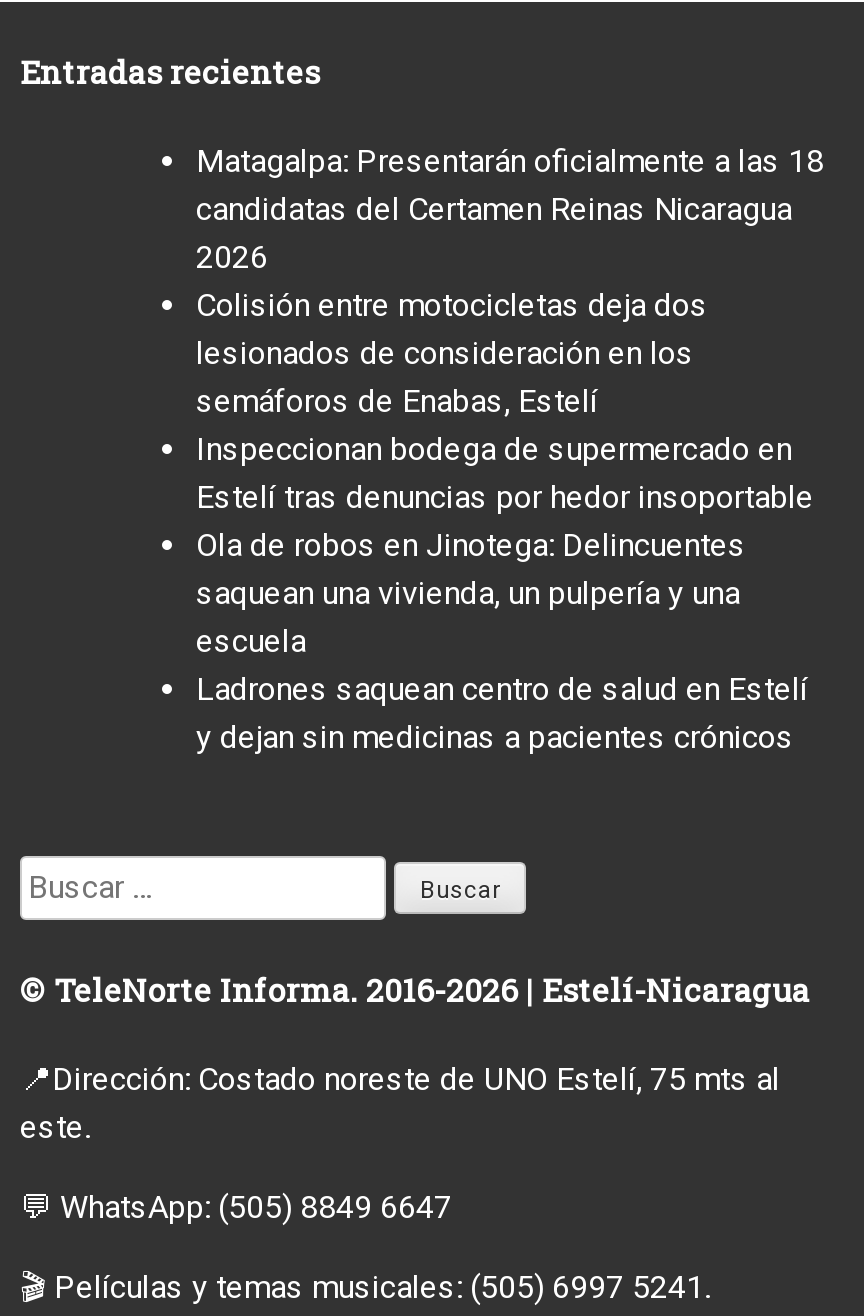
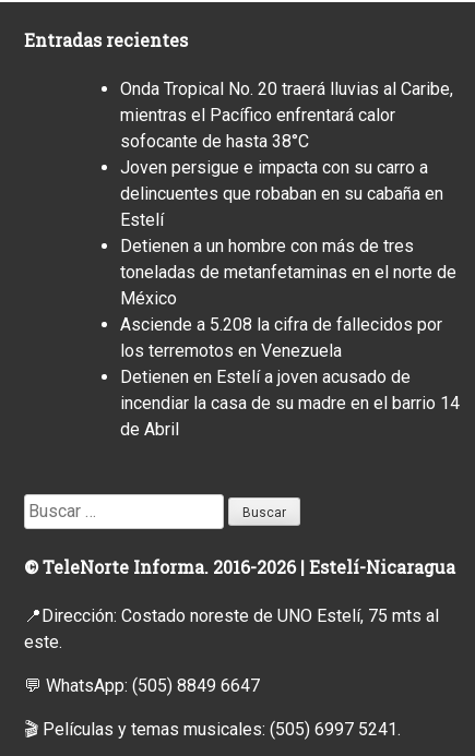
[196,142,824,756] Matagalpa: Presentarán oficialmente a las 18 | candidatas del Certamen Reinas Nicaragua | 2026 | Colisión entre motocicletas deja dos | lesionados de consideración en los | semáforos de Enabas, Estelí | Inspeccionan bodega de supermercado en | Estelí tras denuncias por hedor insoportable | Ola de robos en Jinotega: Delincuentes | saquean una vivienda, un pulpería y una | escuela | Ladrones saquean centro de salud en Estelí | y dejan sin medicinas a pacientes crónicos -> [120,79,460,440] Onda Tropical No. 20 traerá lluvias al Caribe, | mientras el Pacífico enfrentará calor | sofocante de hasta 38°C | Joven persigue e impacta con su carro a | delincuentes que robaban en su cabaña en | Estelí | Detienen a un hombre con más de tres | toneladas de metanfetaminas en el norte de | México | Asciende a 5.208 la cifra de fallecidos por | los terremotos en Venezuela | Detienen en Estelí a joven acusado de | incendiar la casa de su madre en el barrio 14 | de Abril

